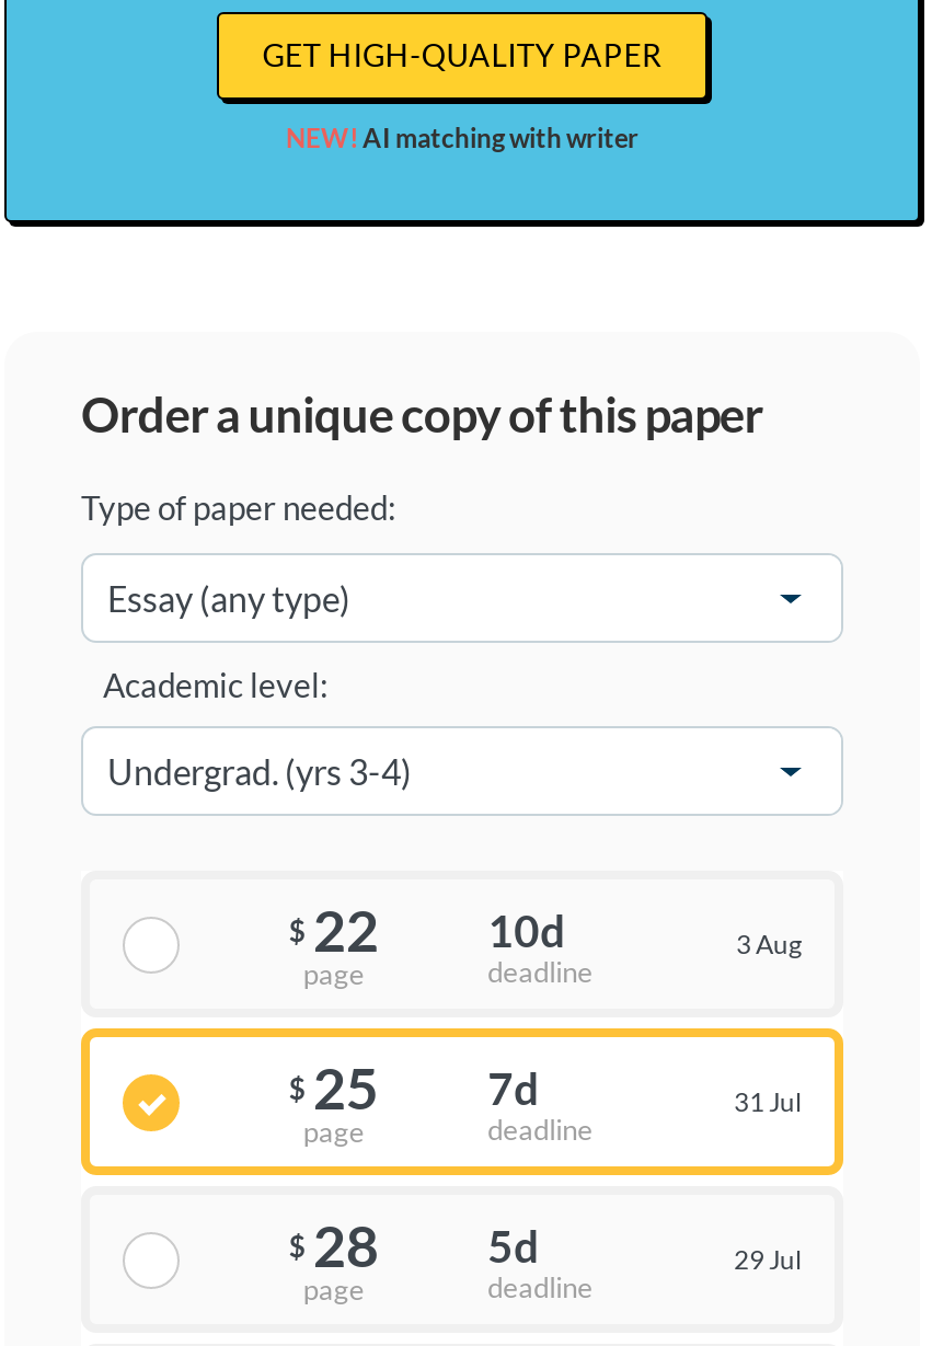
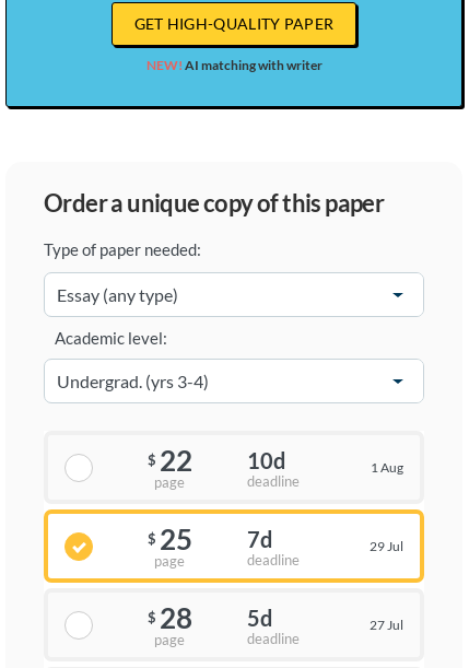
[736,928,802,960] 3 Aug -> [371,459,403,476] 1 Aug
[734,1085,802,1118] 31 Jul -> [370,538,403,554] 29 Jul
[734,1243,802,1276] 29 Jul -> [370,617,403,633] 27 Jul

